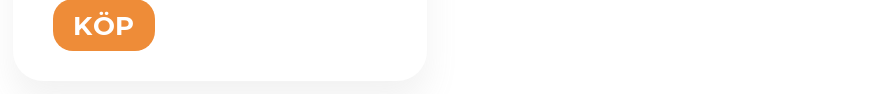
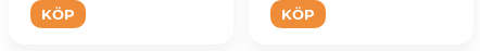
none -> [281,5,315,22] KÖP

